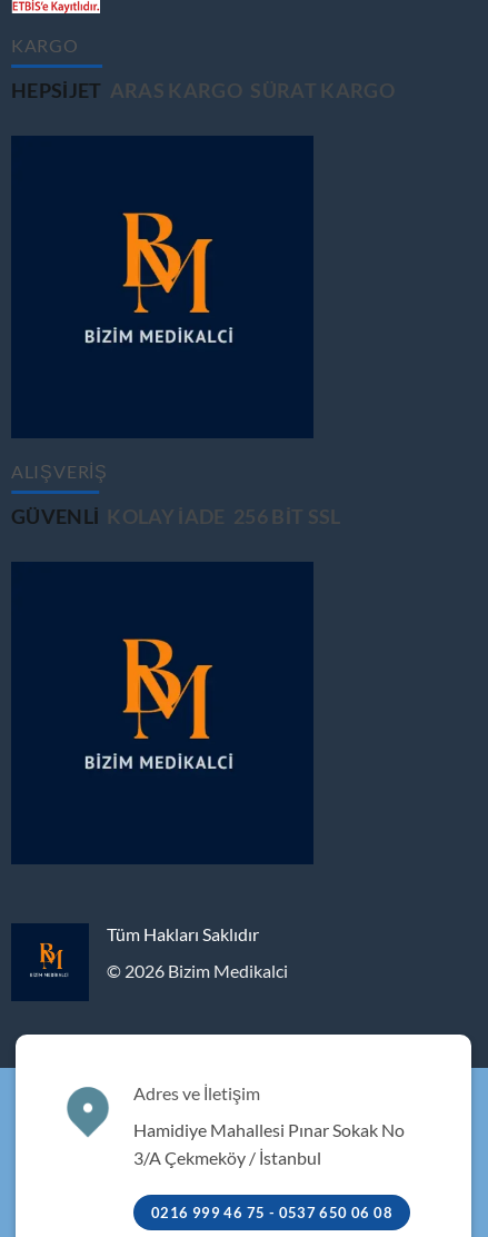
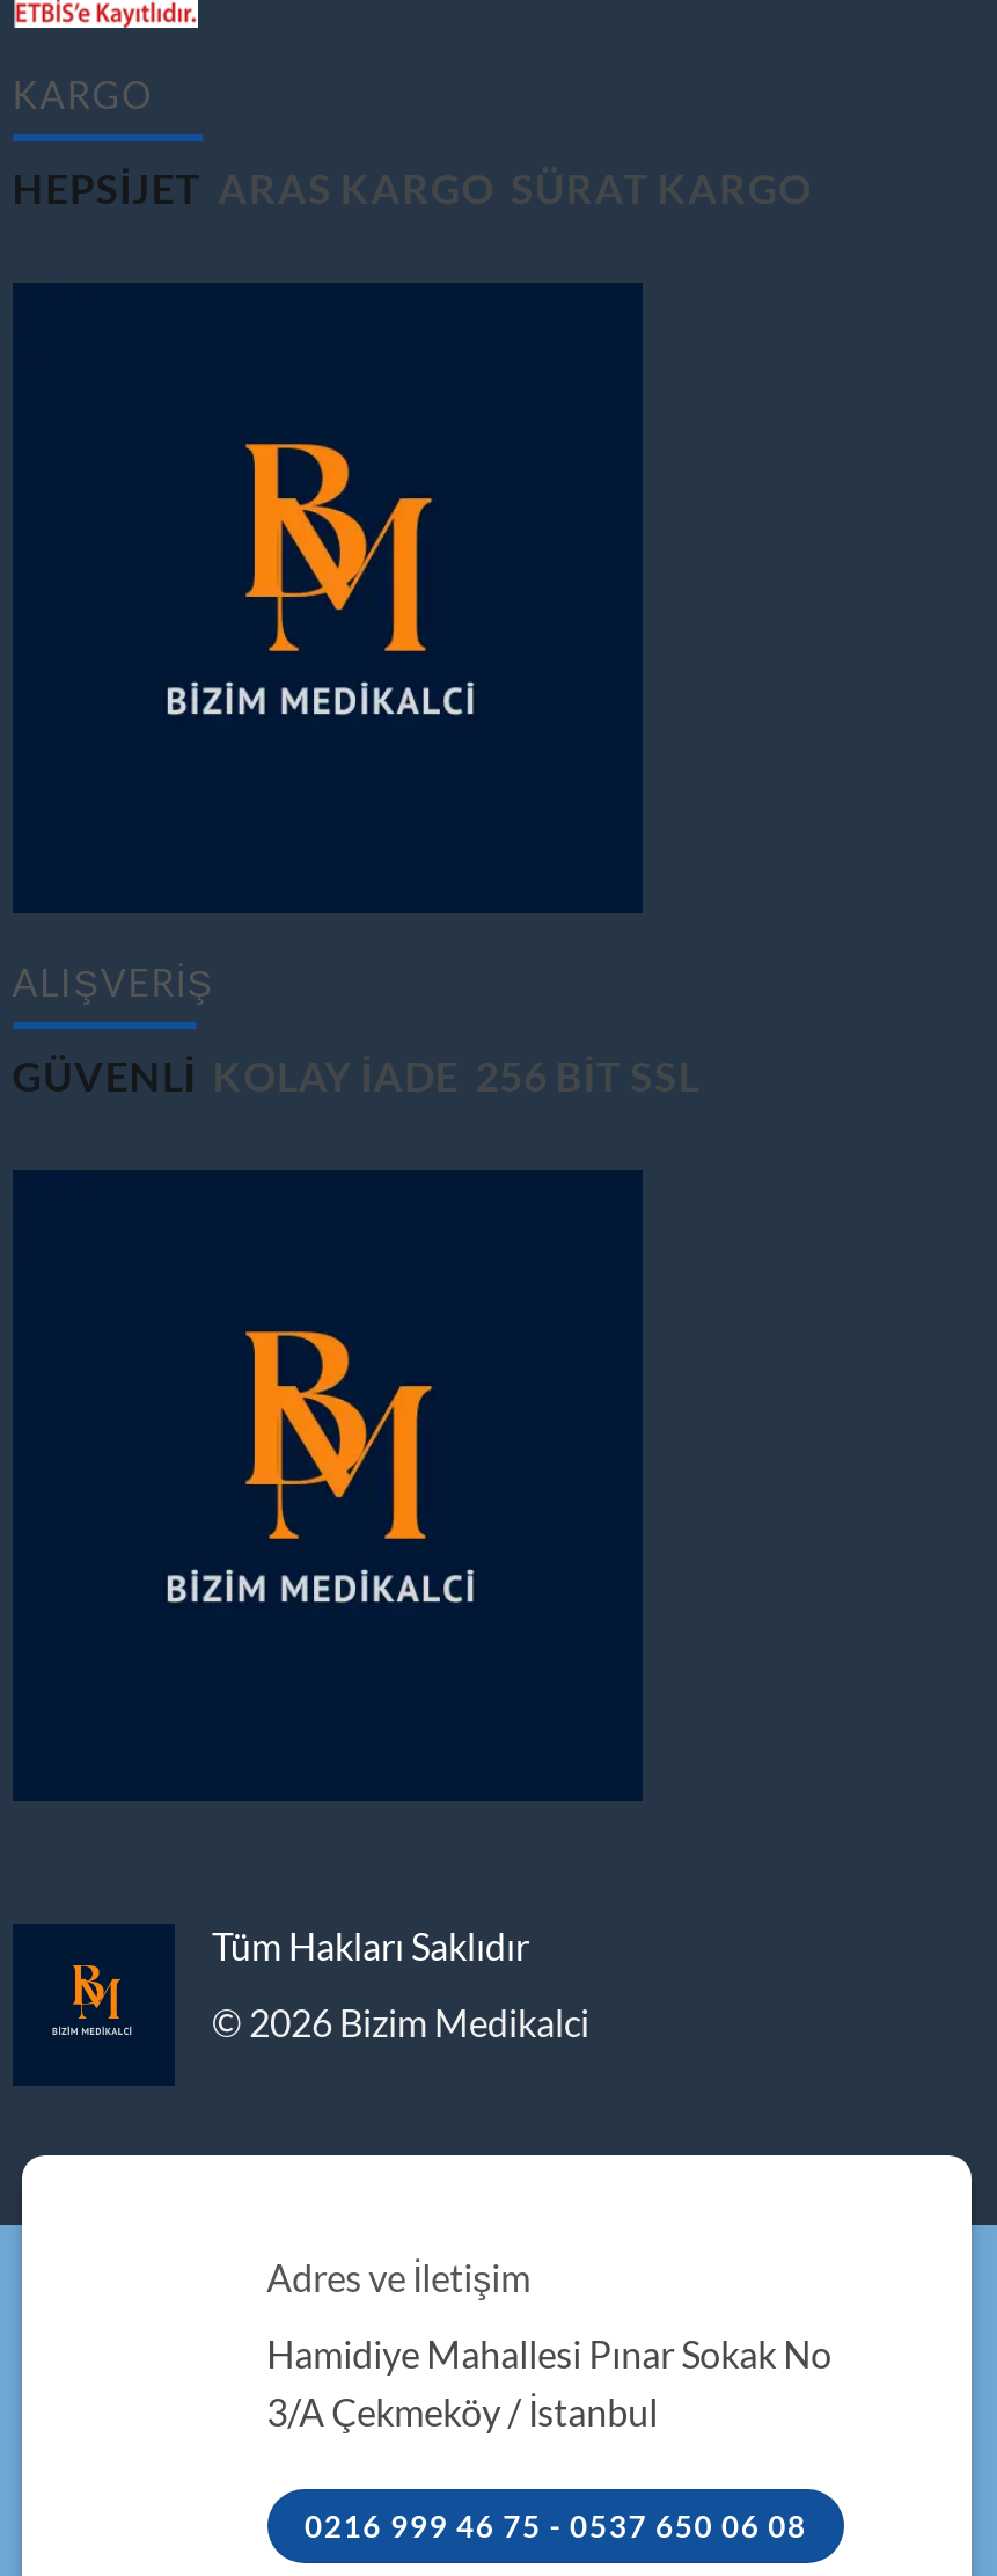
[66,1086,110,1138] [image] -> none

